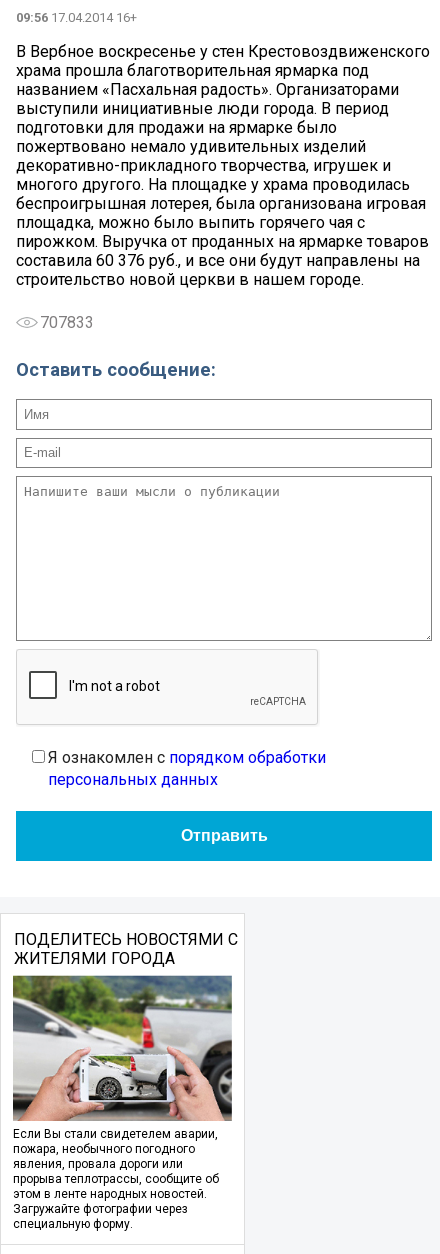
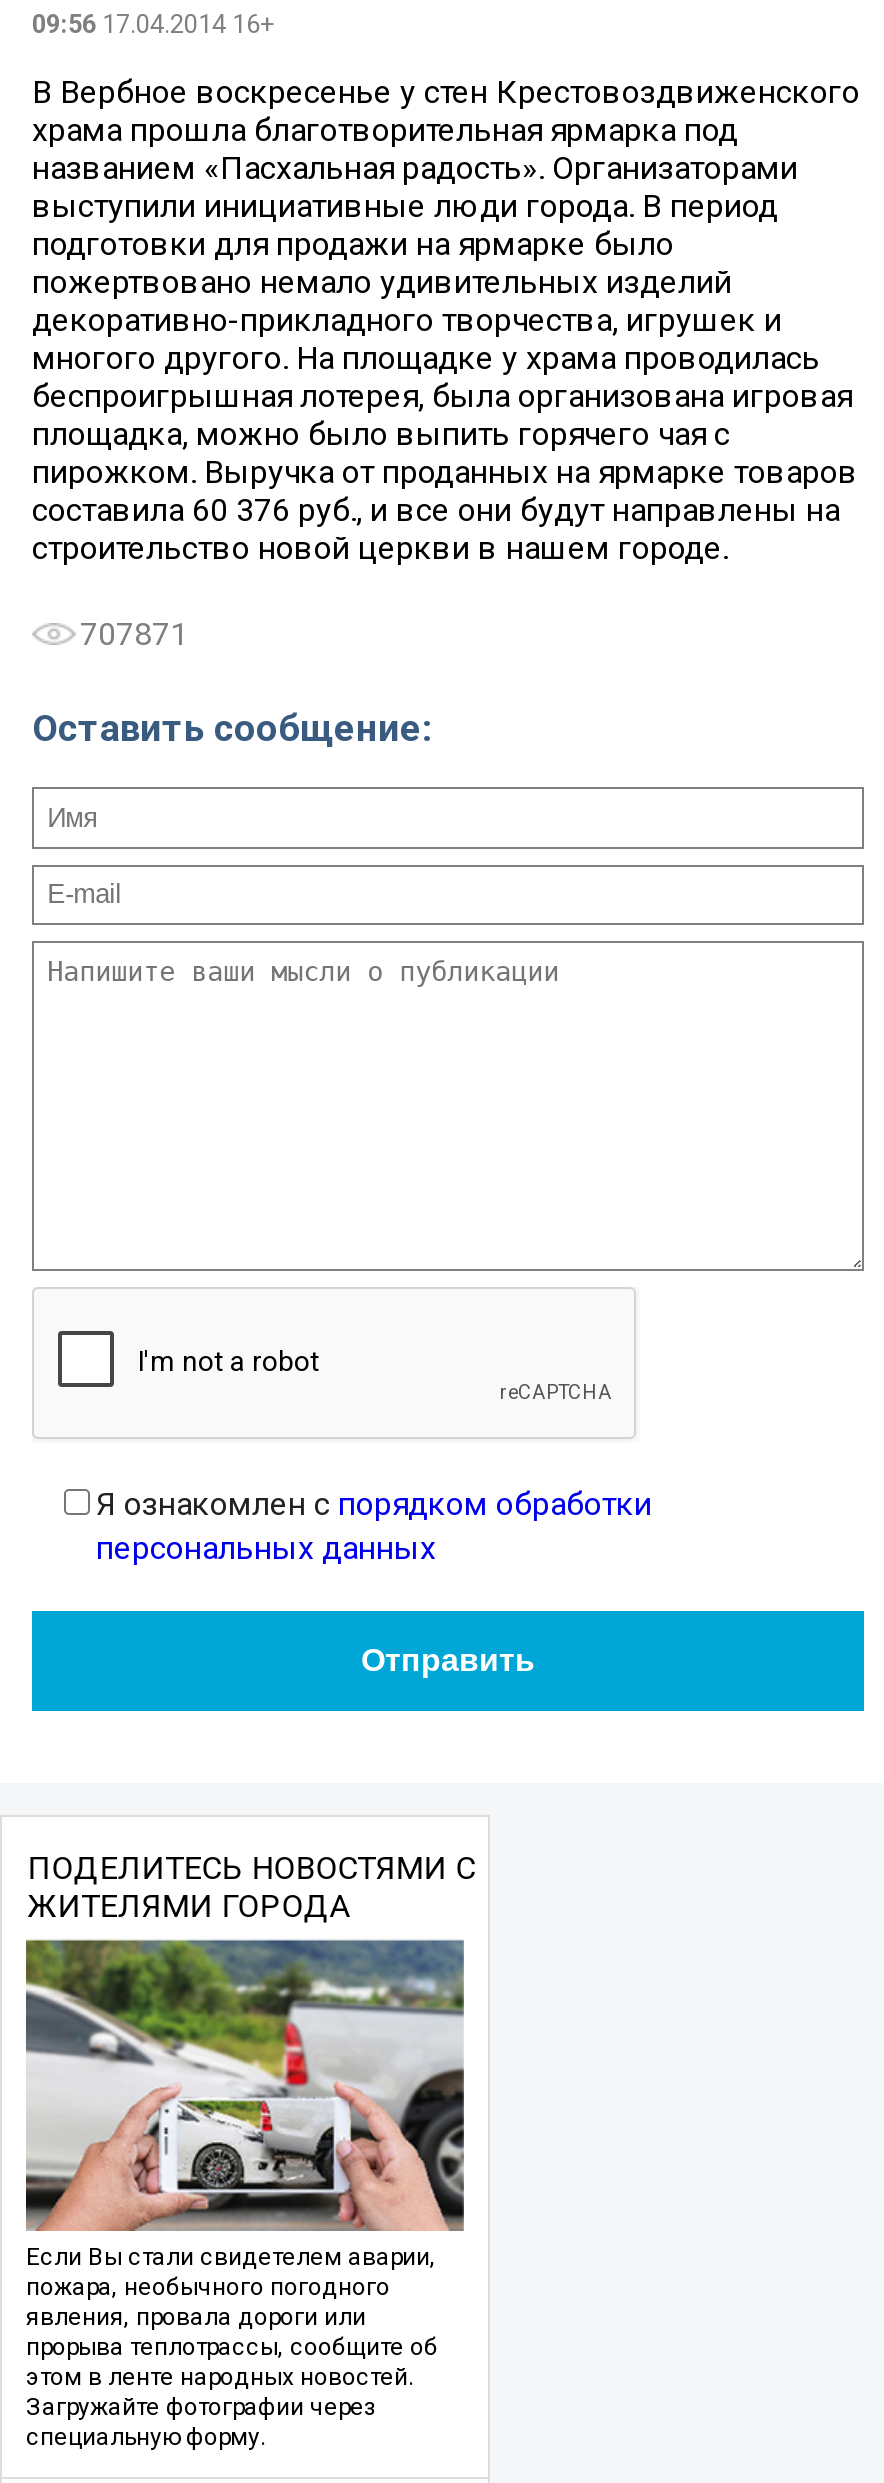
[40,313,94,332] 707833 -> [80,615,188,653] 707871

